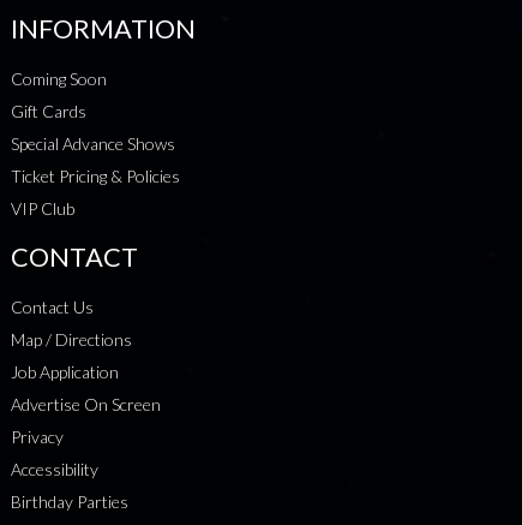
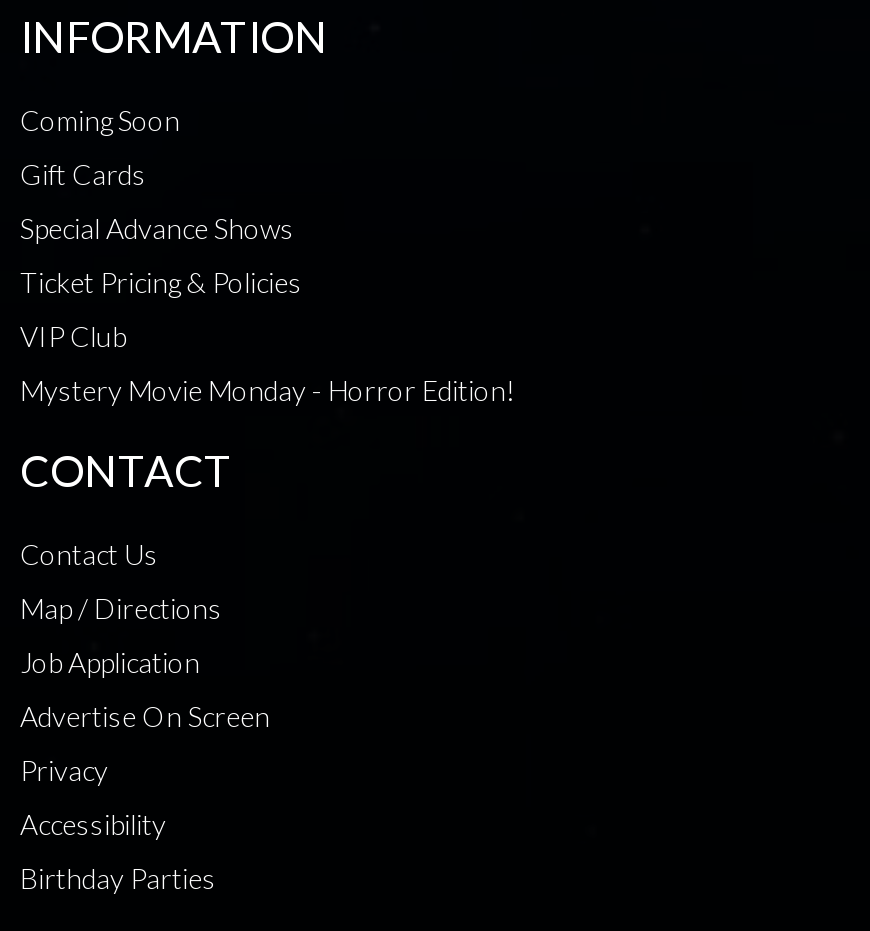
none -> [20,374,516,408] Mystery Movie Monday - Horror Edition!

